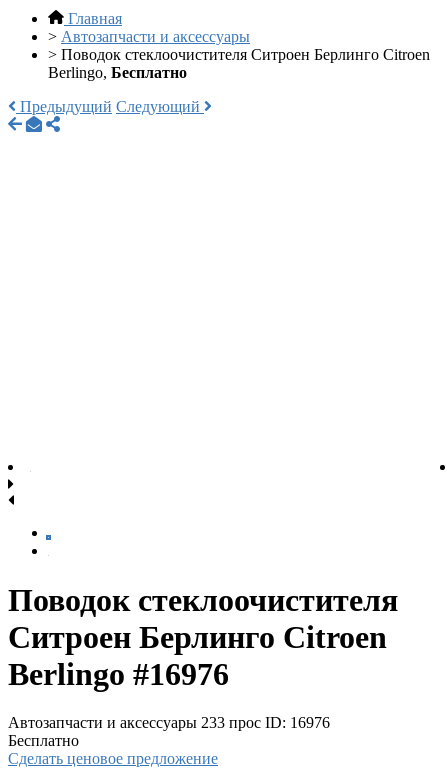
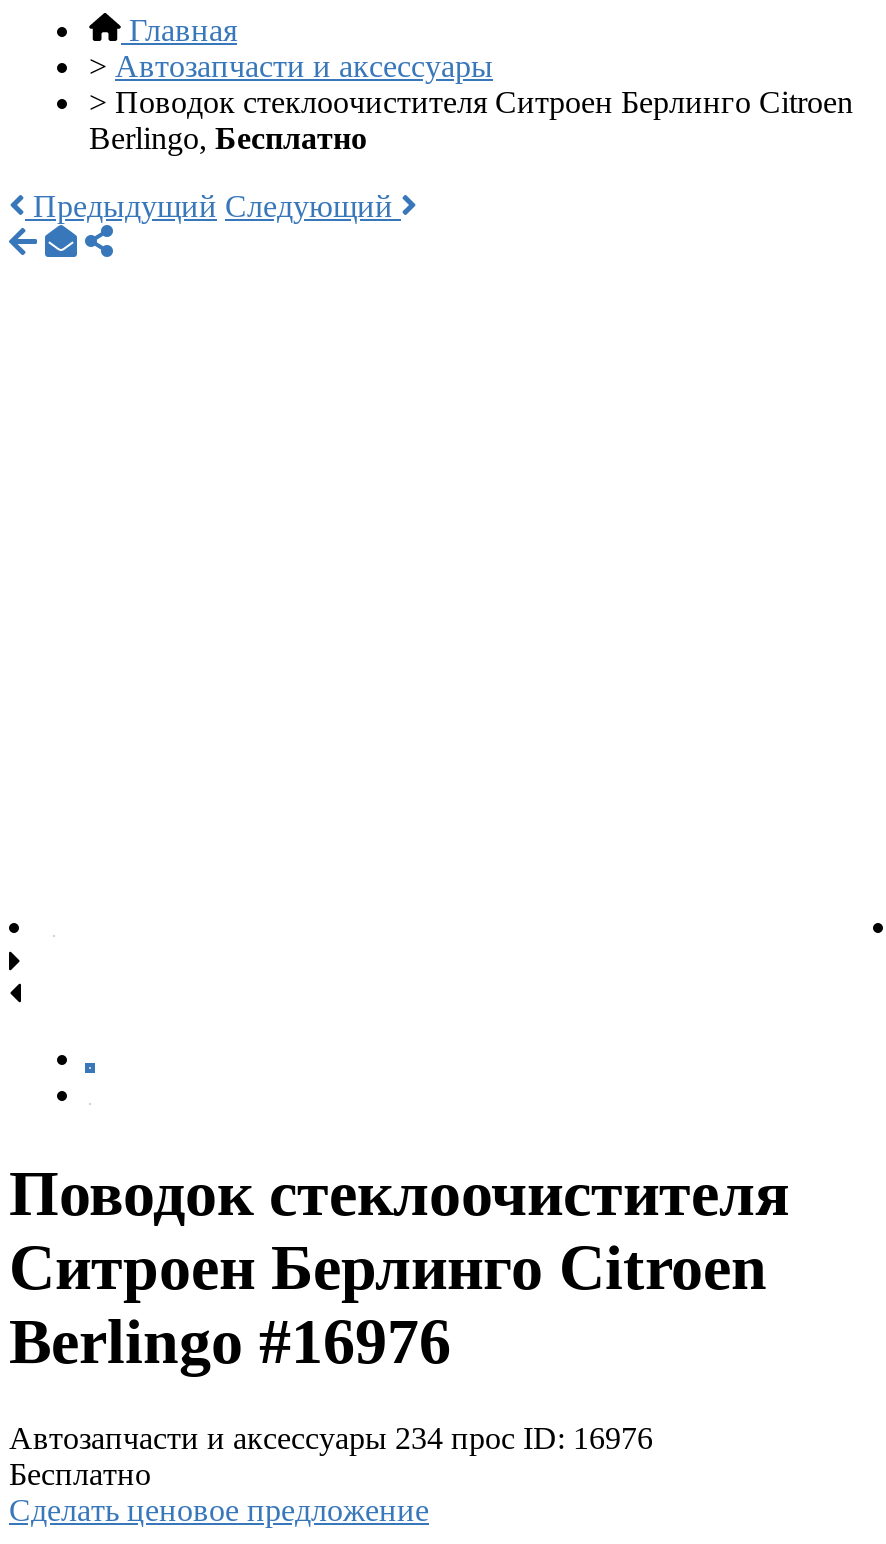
[8,714,330,731] Автозапчасти и аксессуары 233 прос ID: 16976 -> [9,1421,653,1455] Автозапчасти и аксессуары 234 прос ID: 16976

